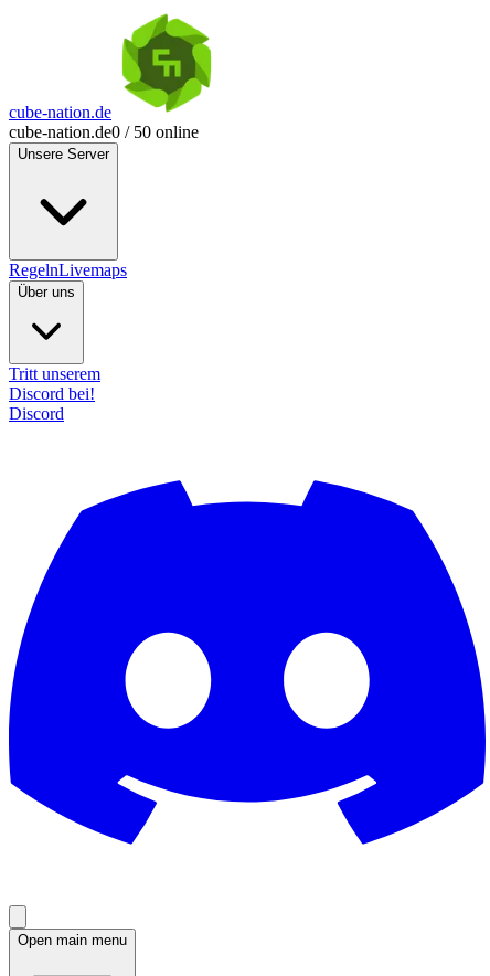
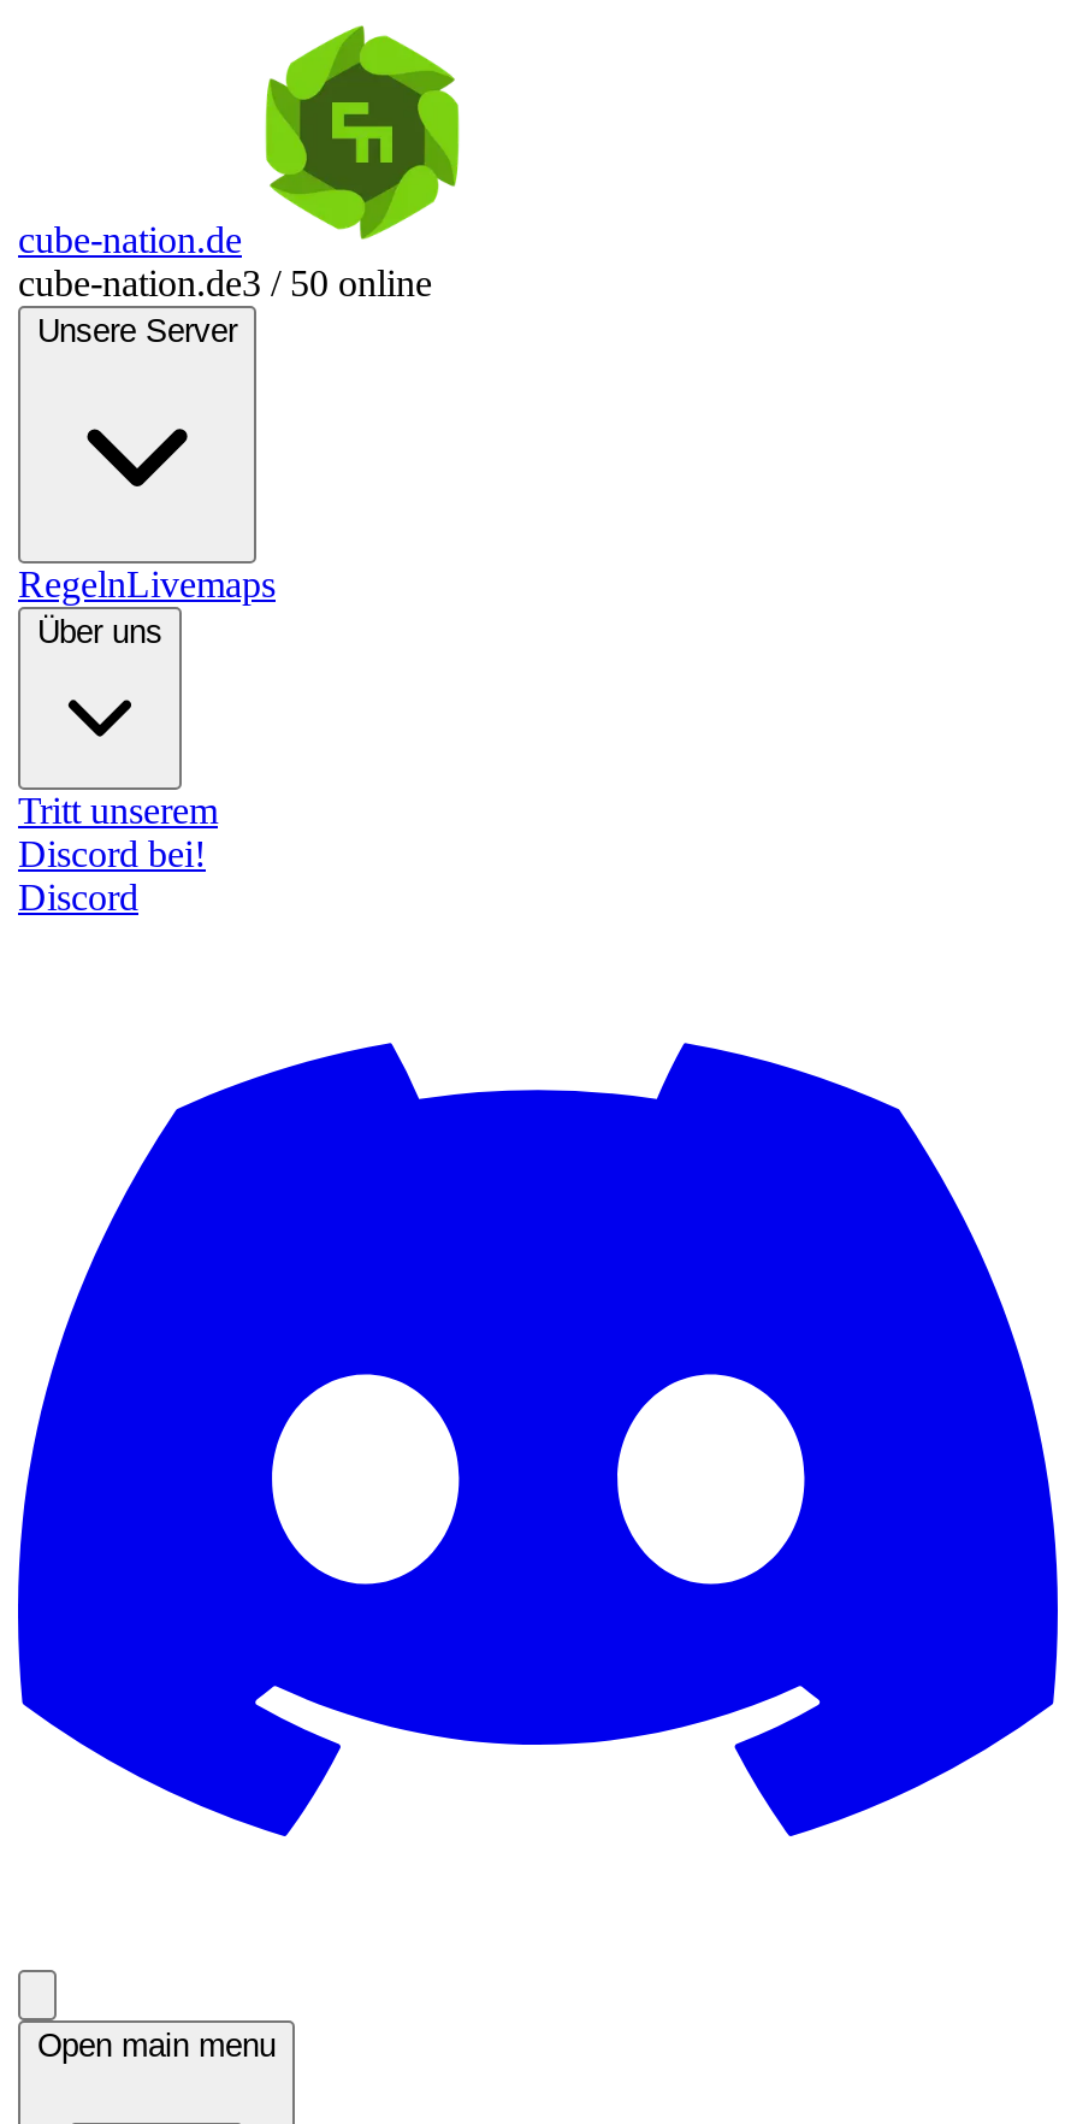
[9,123,199,141] cube-nation.de0 / 50 online -> [18,262,432,303] cube-nation.de3 / 50 online

